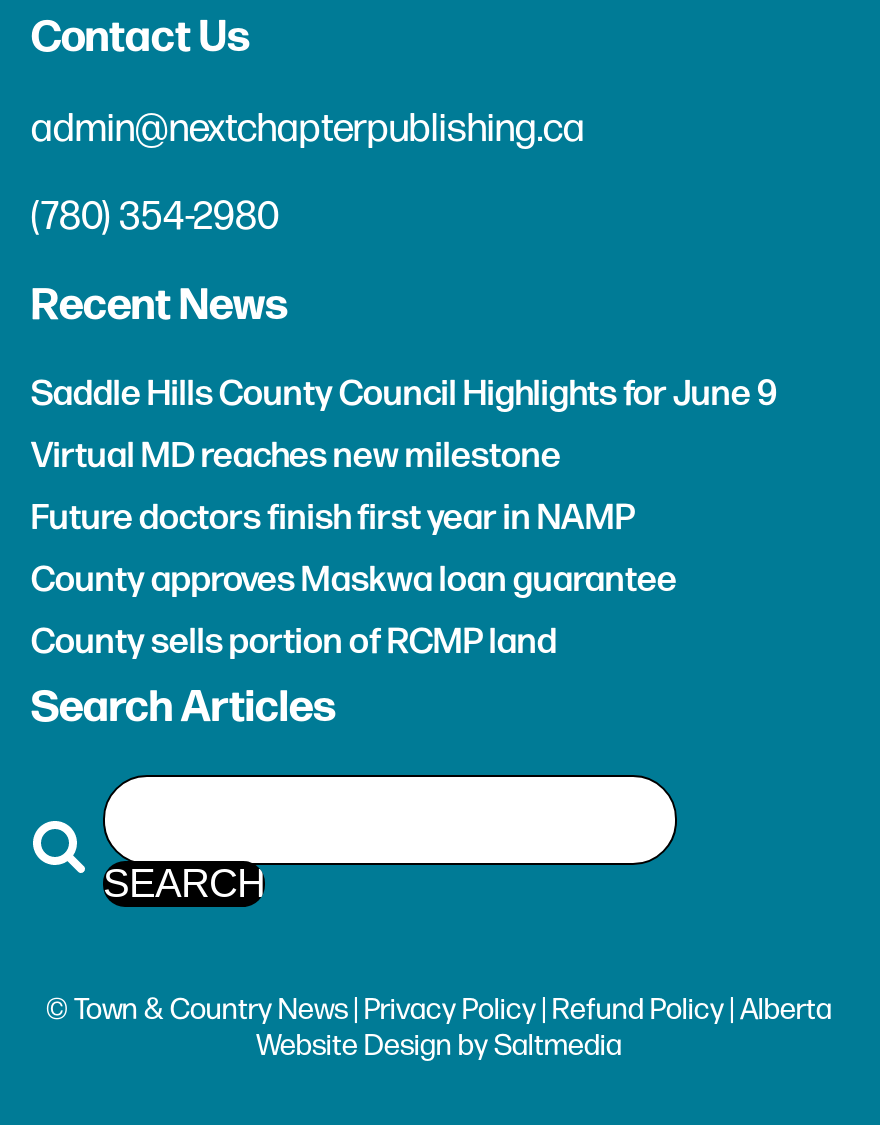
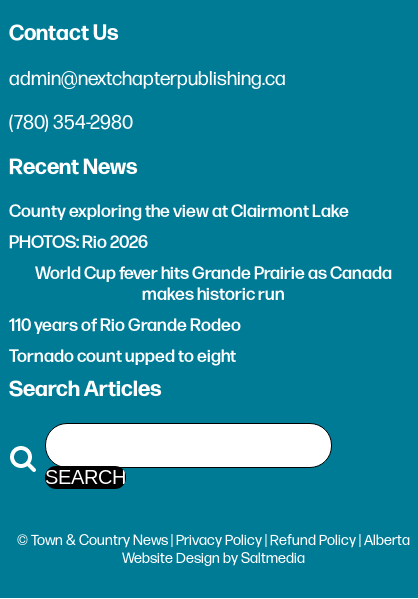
[31,373,783,415] Saddle Hills County Council Highlights for June 9 -> [9,201,349,222] County exploring the view at Clairmont Lake
[31,435,561,477] Virtual MD reaches new milestone -> [9,232,148,253] PHOTOS: Rio 2026
[31,497,635,539] Future doctors finish first year in NAMP -> [34,263,391,305] World Cup fever hits Grande Prairie as Canada | makes historic run
[31,559,677,601] County approves Maskwa loan guarantee -> [9,315,241,336] 110 years of Rio Grande Rodeo
[31,621,557,663] County sells portion of RCMP land -> [9,346,236,367] Tornado count upped to eight

